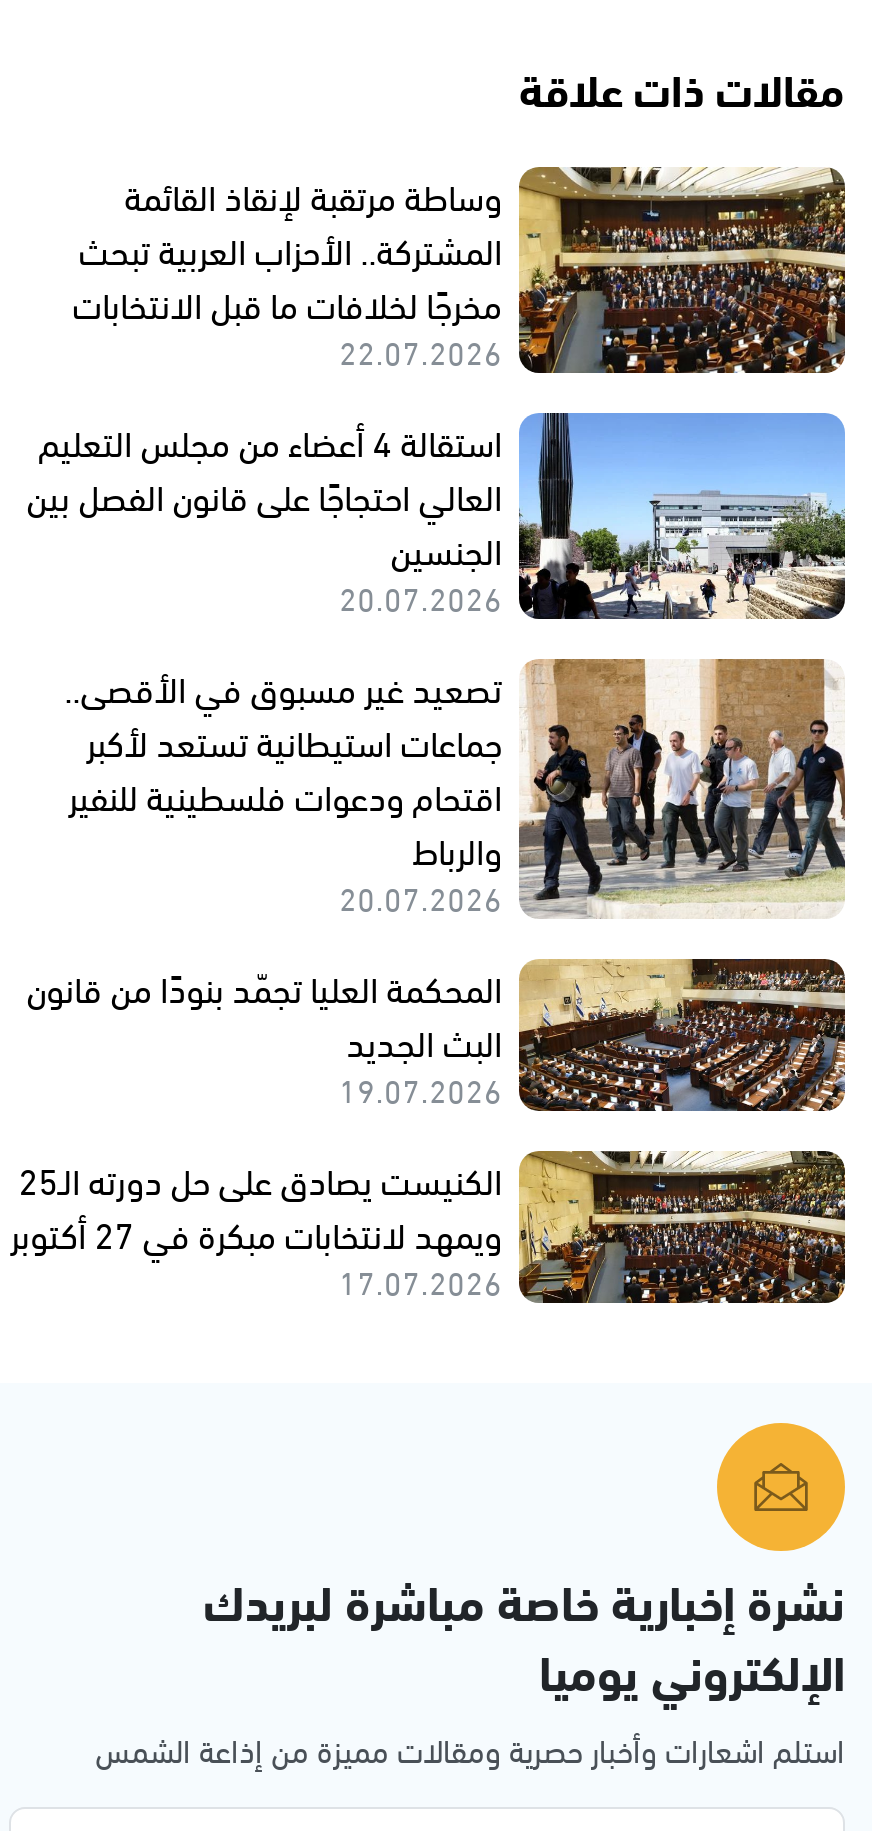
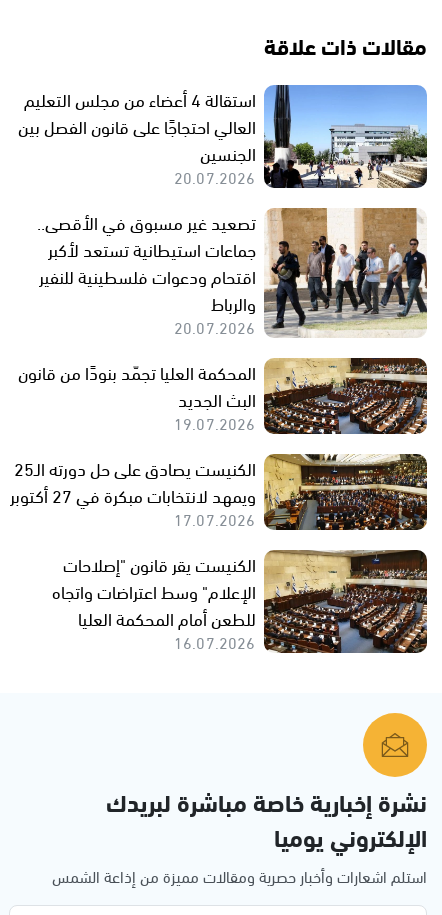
[72,161,847,379] [image] | وساطة مرتقبة لإنقاذ القائمة | المشتركة.. الأحزاب العربية تبحث | مخرجًا لخلافات ما قبل الانتخابات | 22.07.2026 -> none
moved [26,411,849,1309] -> [18,84,429,533]: [image] | العالي احتجاجًا على قانون الفصل بين | الجنسين | ... | 19.07.2026 | 17.07.2026
none -> [52,547,428,656] [image] | الكنيست يقر قانون "إصلاحات | الإعلام" وسط اعتراضات واتجاه | للطعن أمام المحكمة العليا | 16.07.2026

